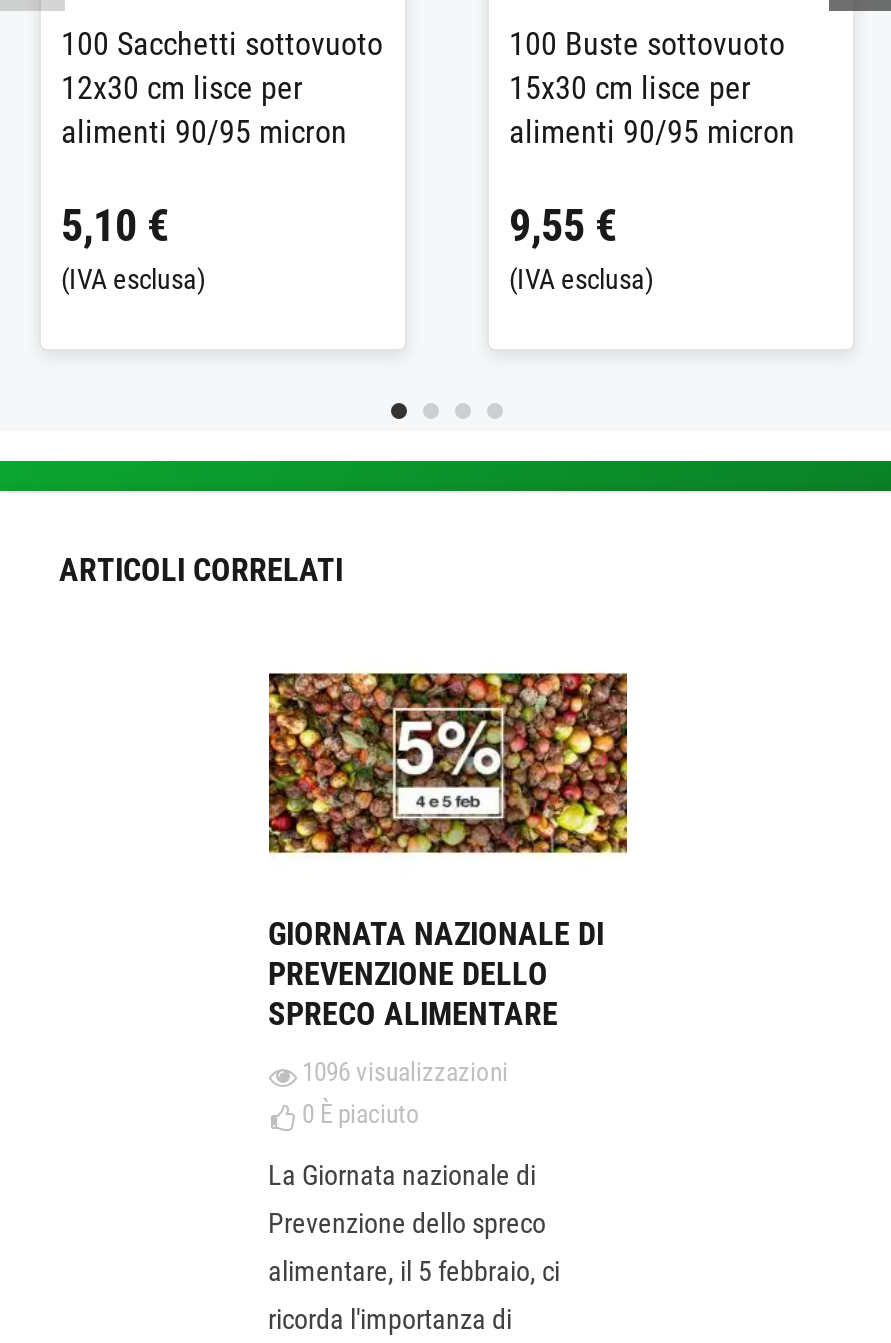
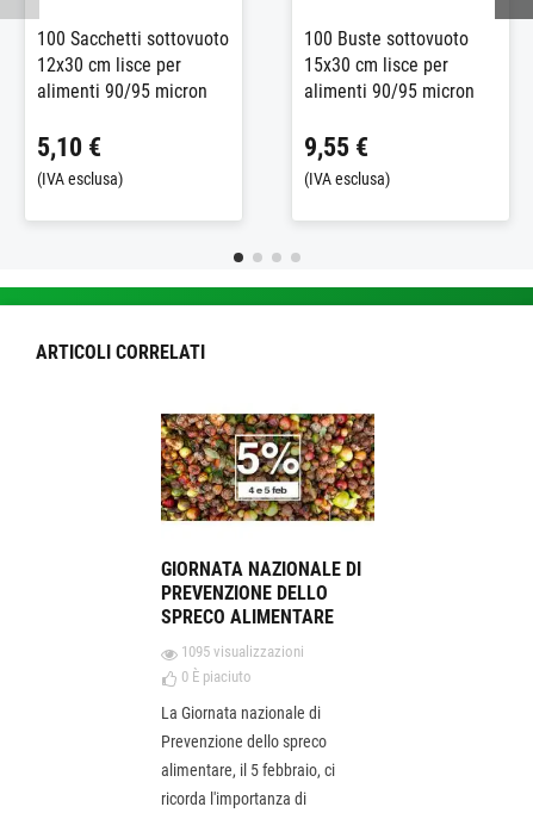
[302,1056,508,1086] 1096 visualizzazioni -> [181,642,303,660] 1095 visualizzazioni

